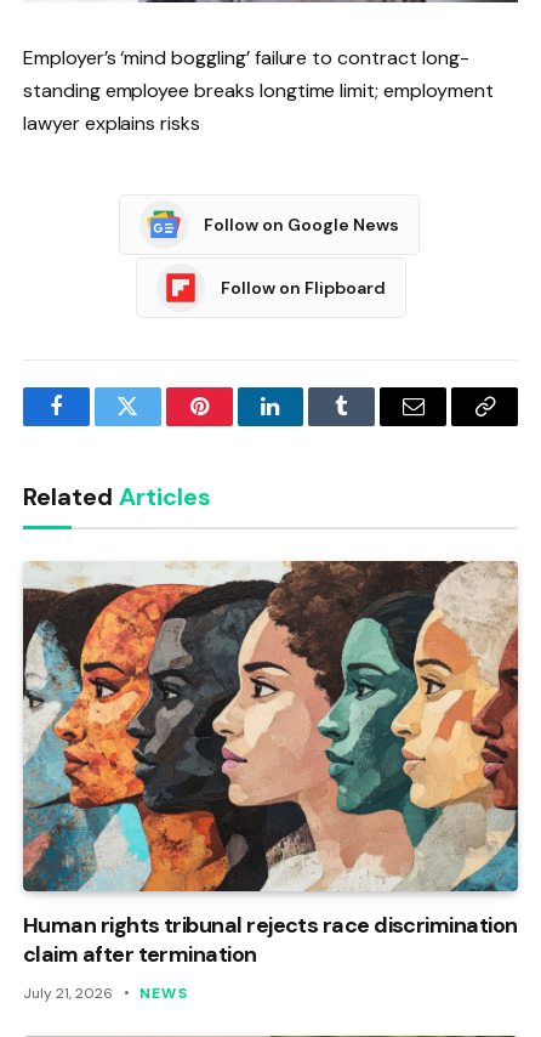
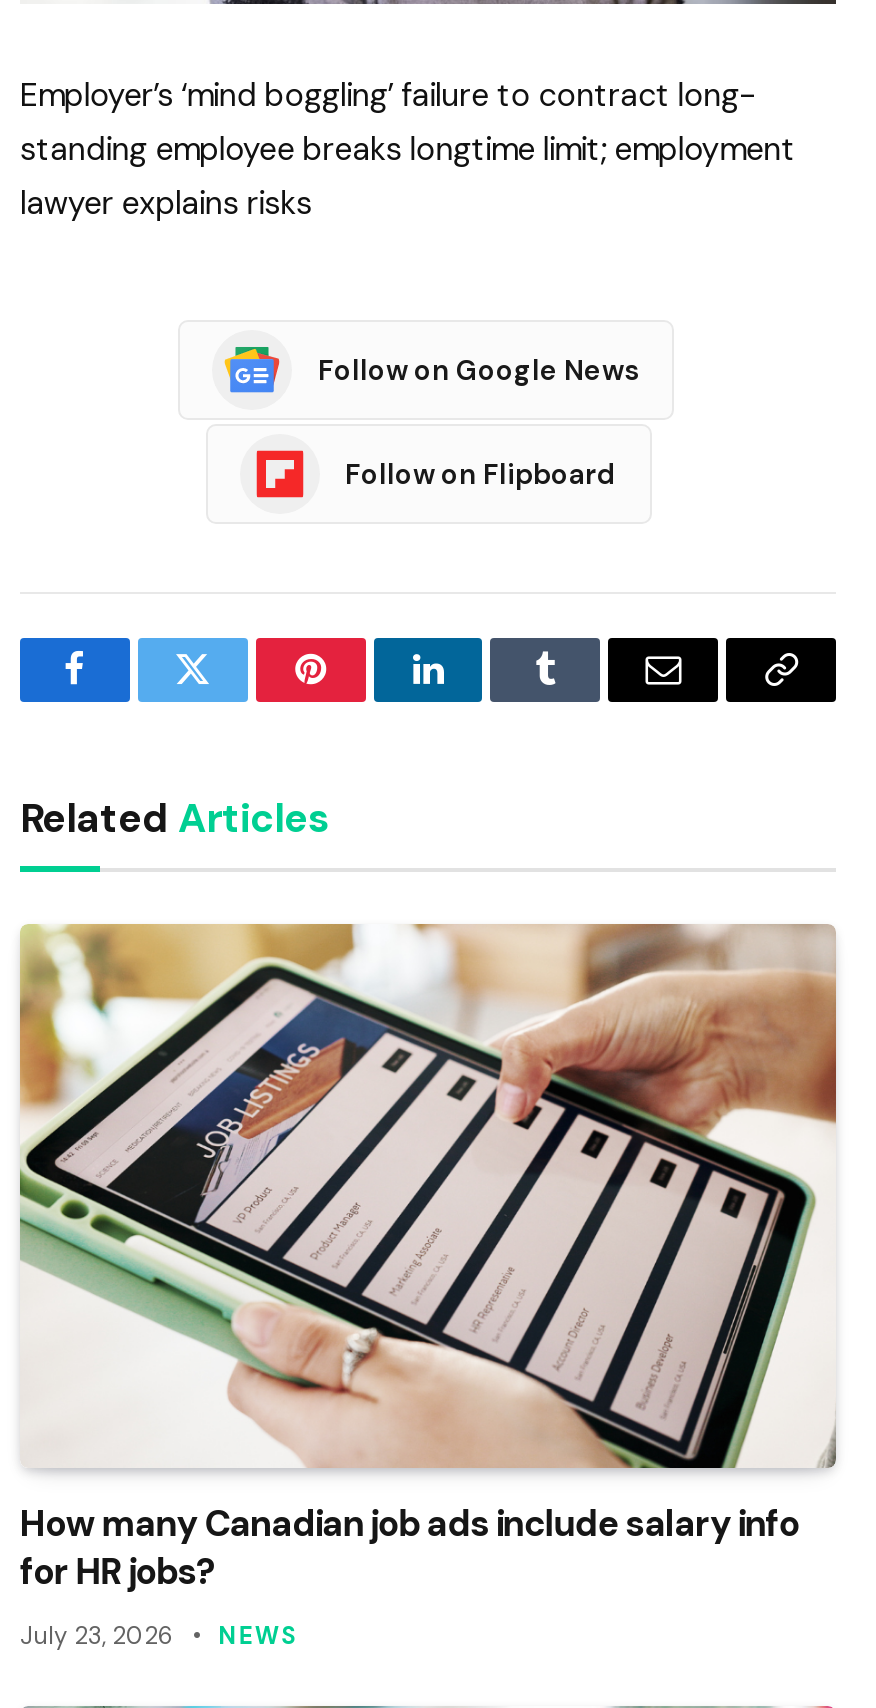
[22,560,519,969] [image] | Human rights tribunal rejects race discrimination | claim after termination -> [18,922,836,1596] [image] | How many Canadian job ads include salary info | for HR jobs?
[23,984,188,1003] July 21, 2026 NEWS -> [20,1620,298,1652] July 23, 2026 NEWS

